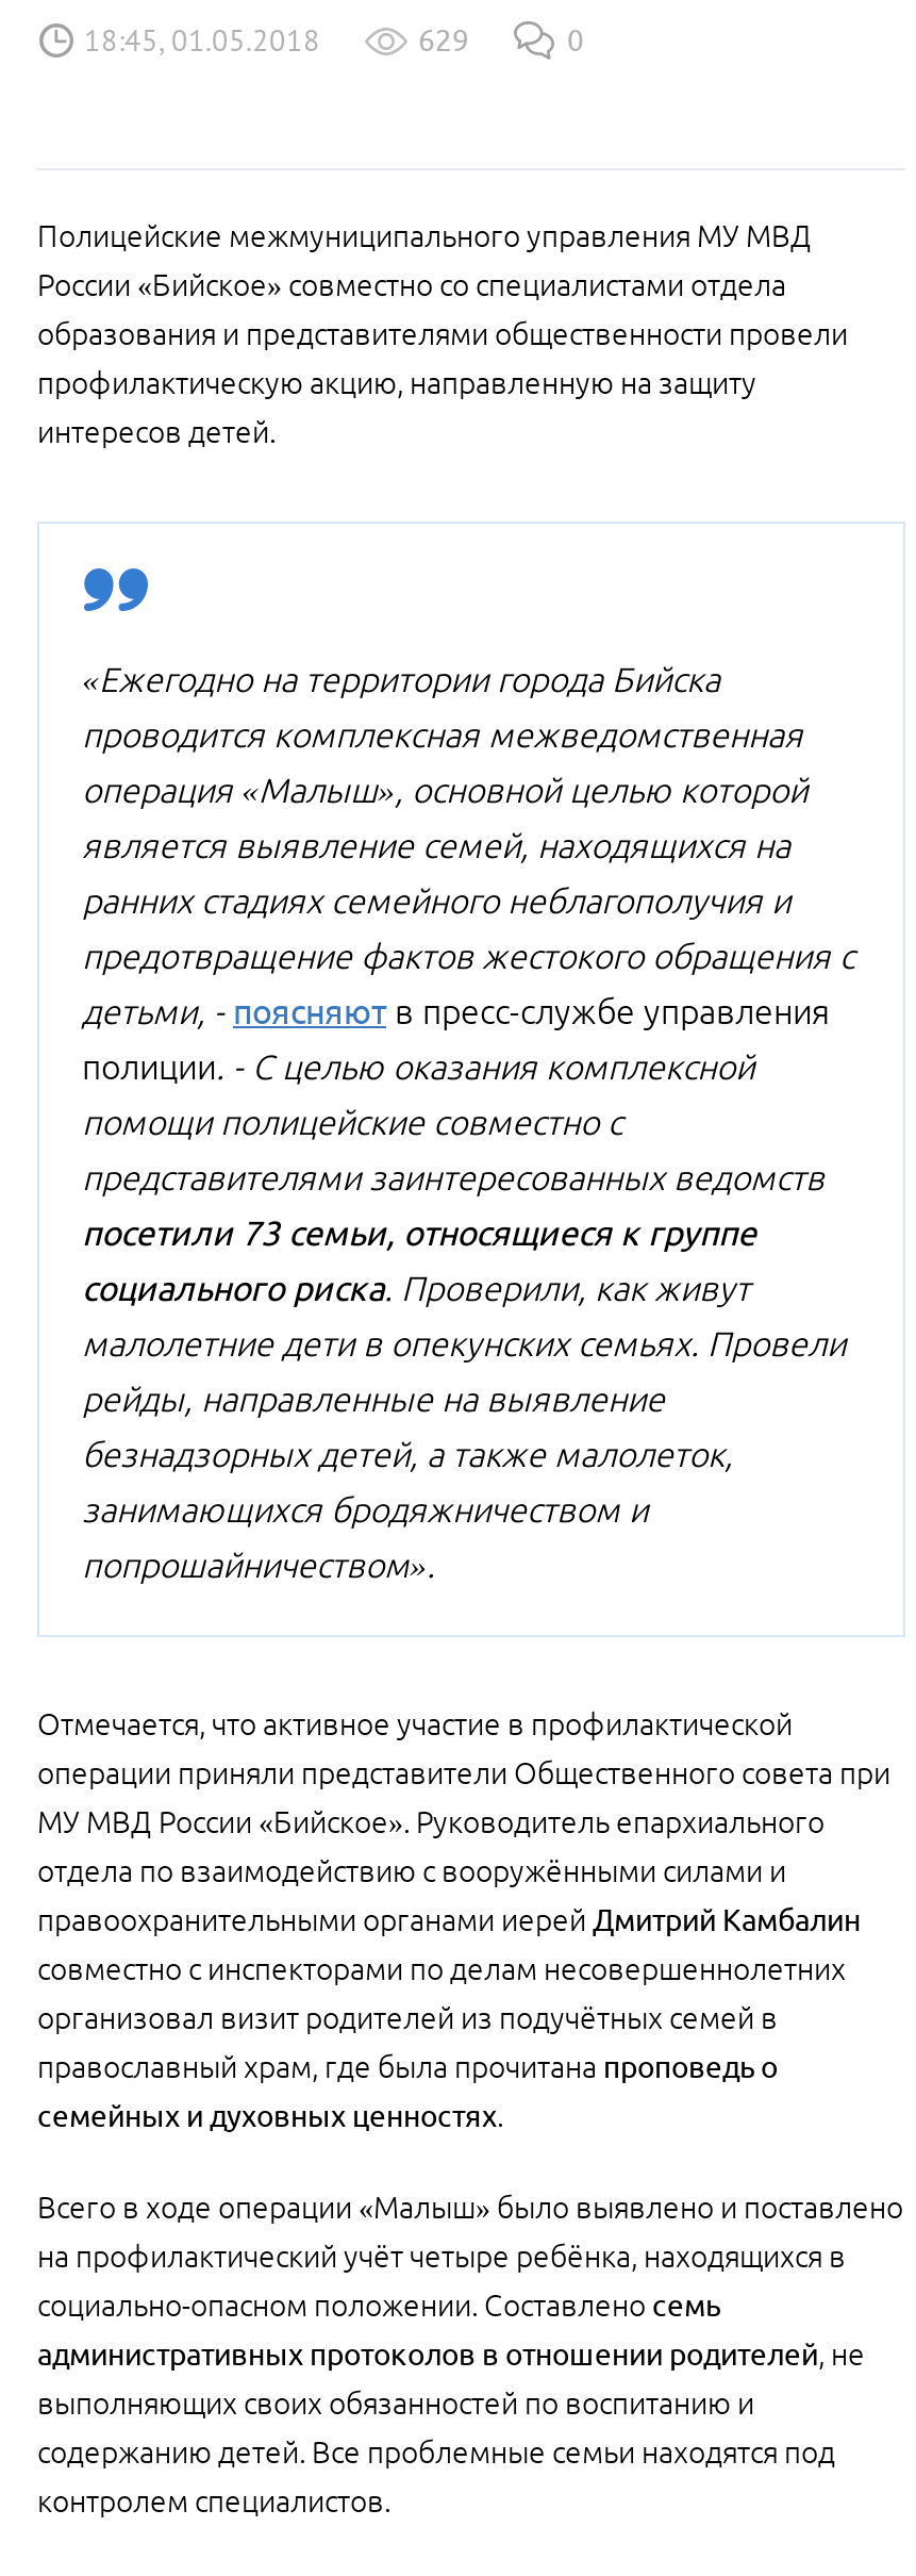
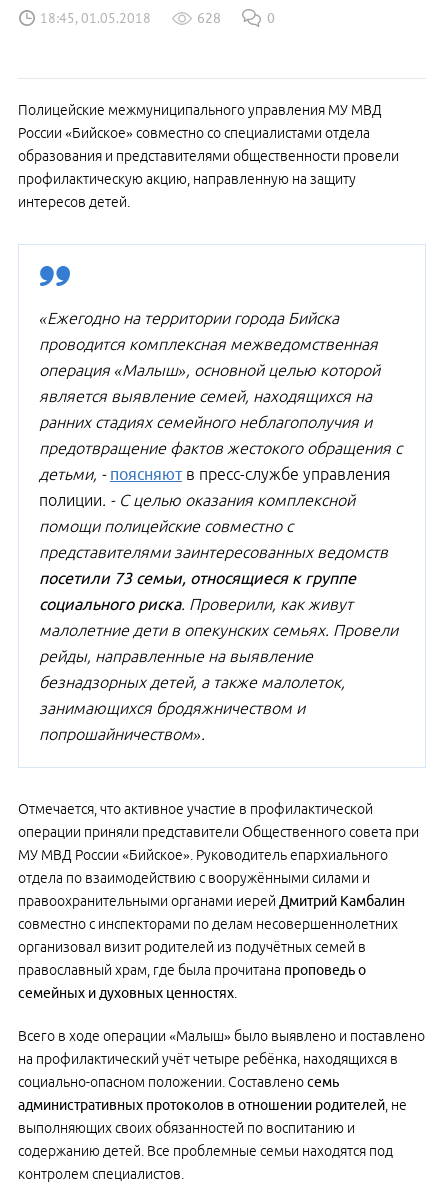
[418,23,469,57] 629 -> [197,10,221,26] 628

